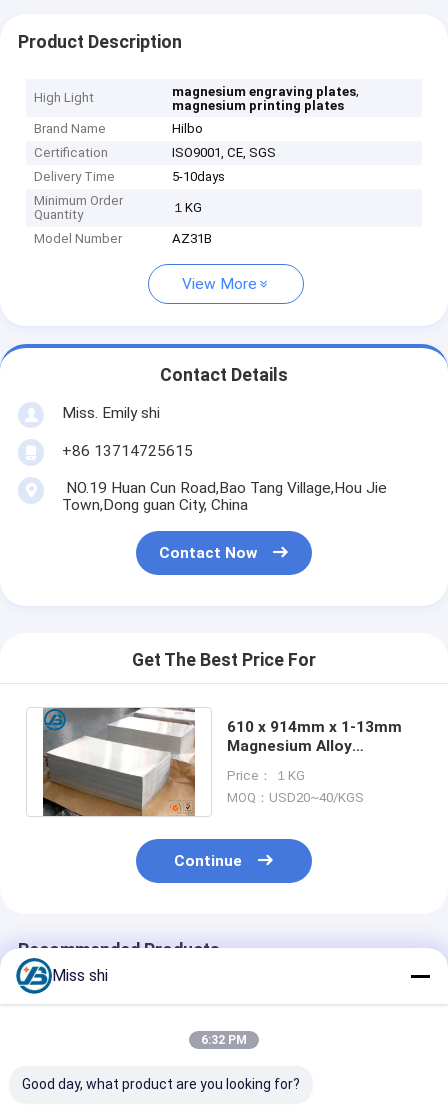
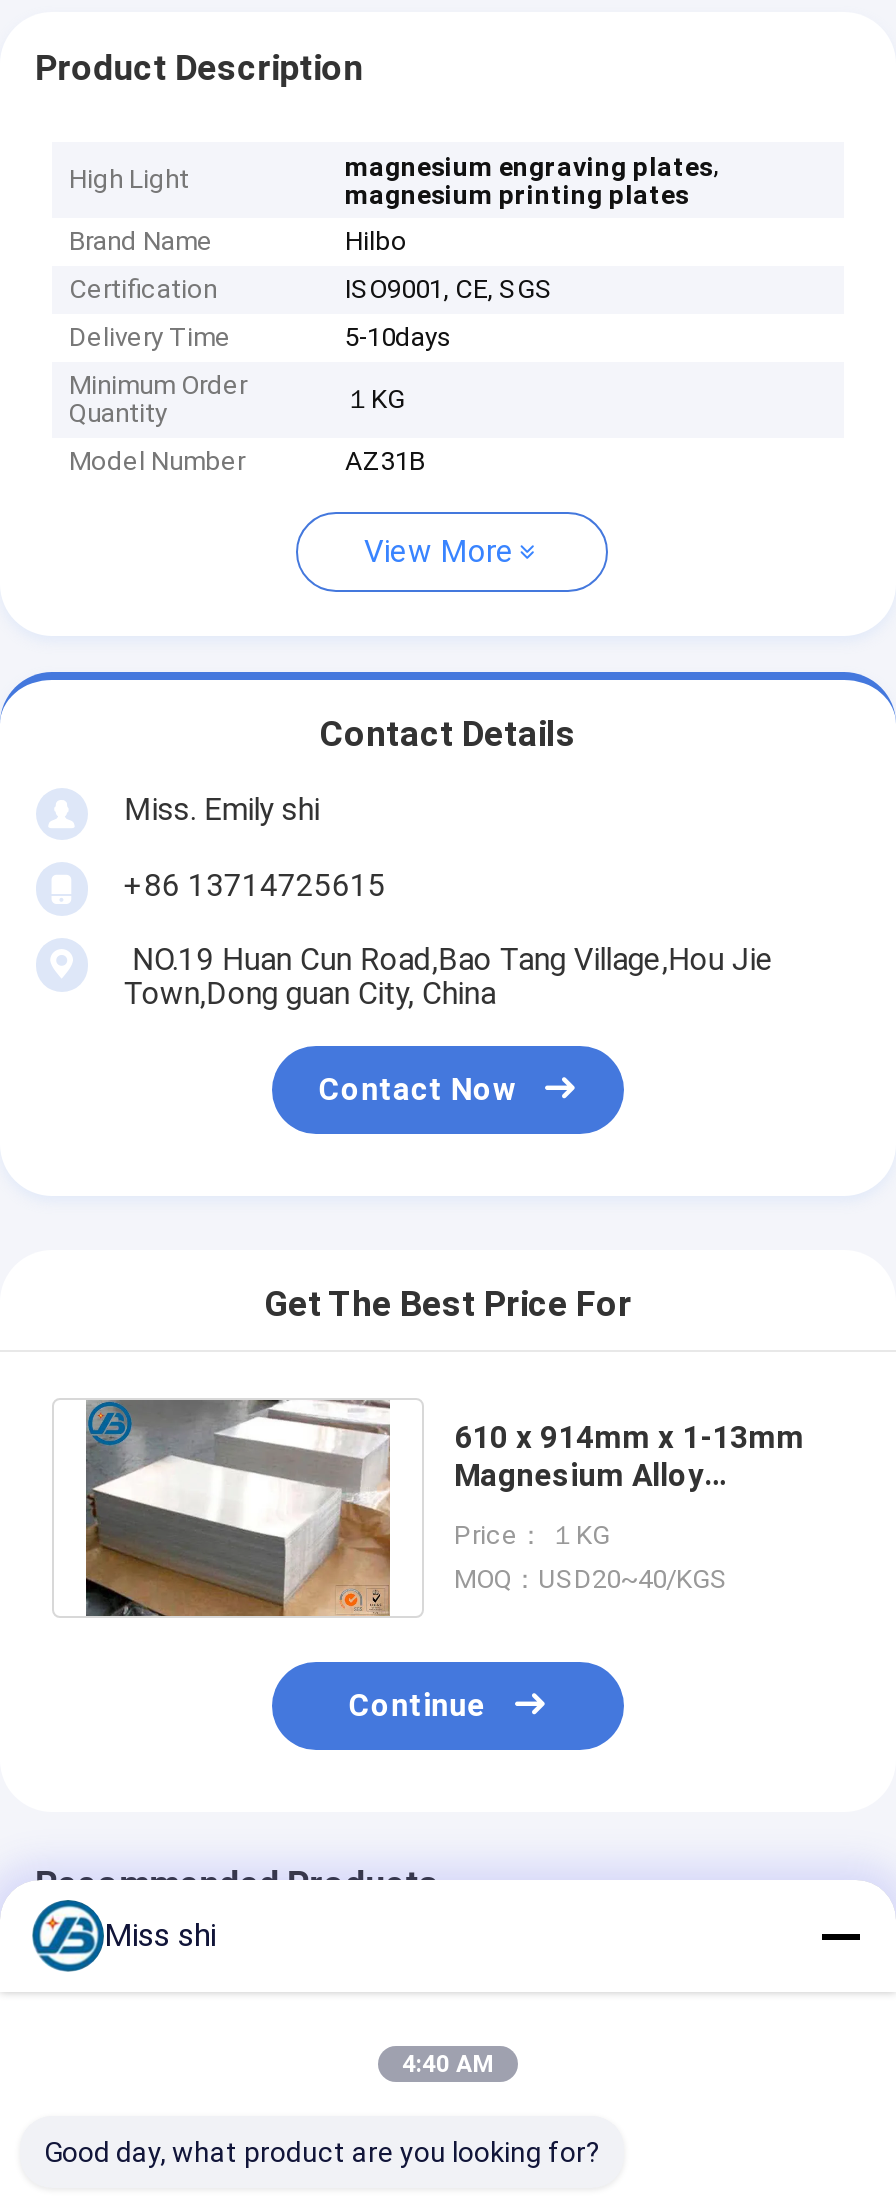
[201,1033,247,1047] 6:32 PM -> [402,2050,494,2078] 4:40 AM

